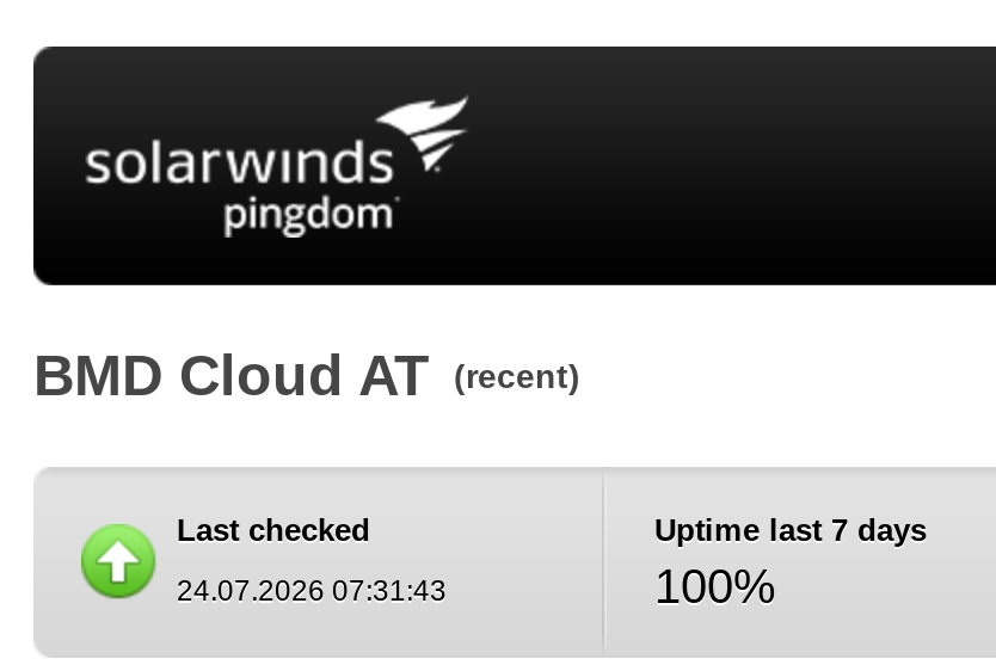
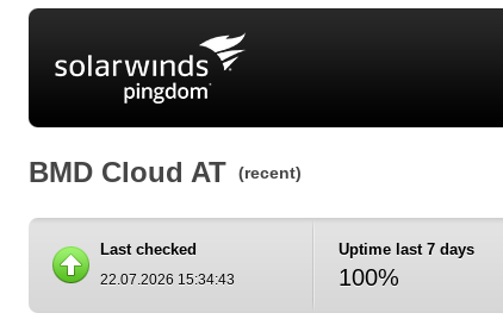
[177,574,447,608] 24.07.2026 07:31:43 -> [100,271,235,288] 22.07.2026 15:34:43

